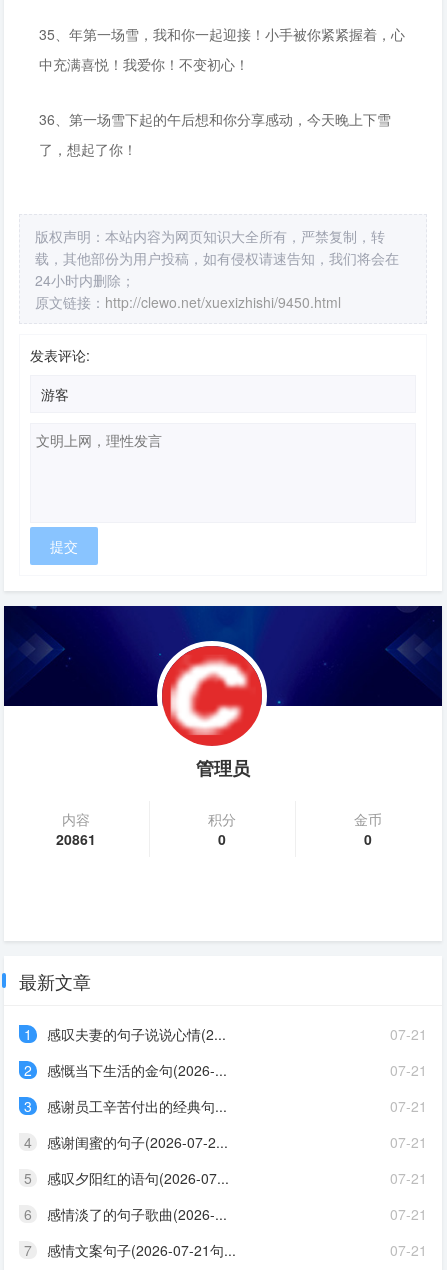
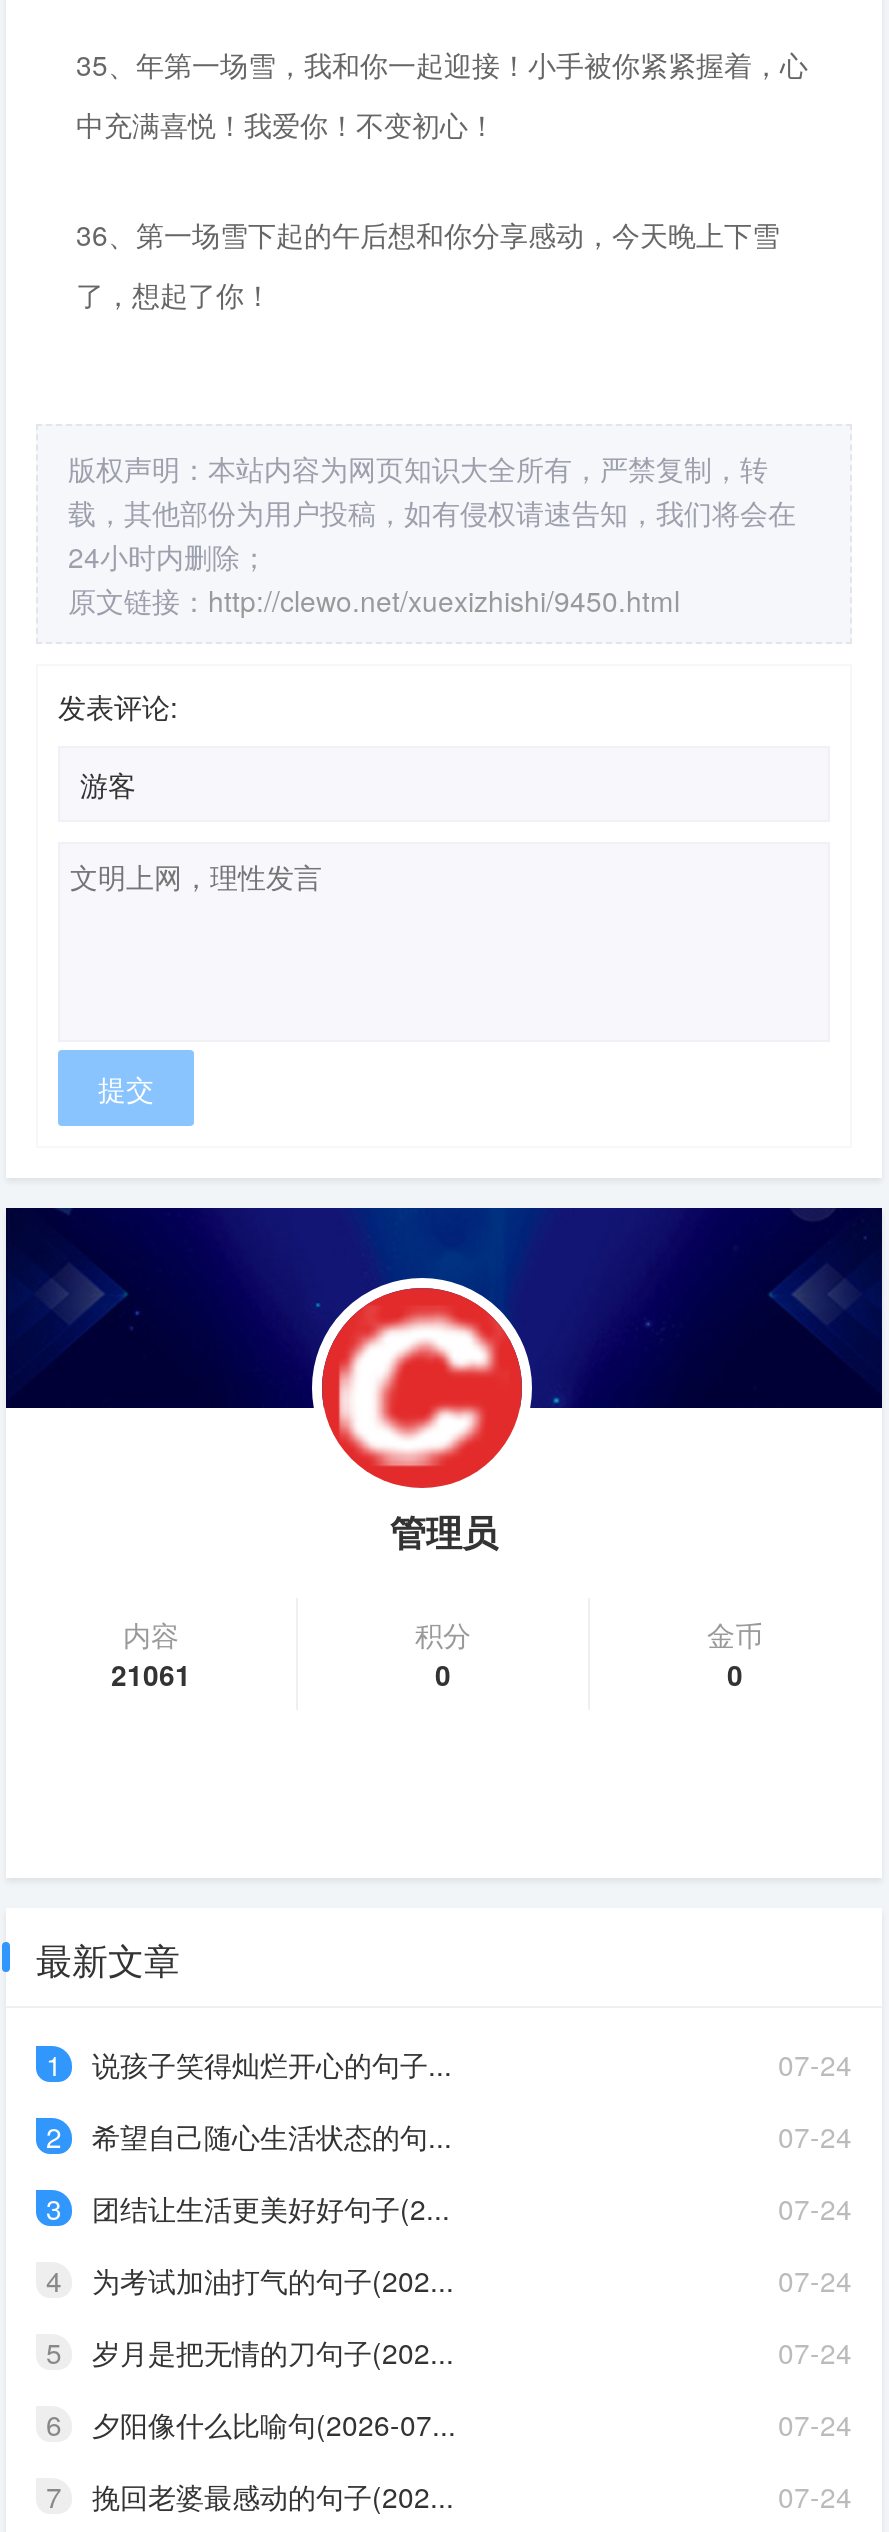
[56,829,96,849] 20861 -> [111,1654,191,1694] 21061
[47,1024,226,1044] 感叹夫妻的句子说说心情(2... -> [92,2044,452,2084] 说孩子笑得灿烂开心的句子...
[390,1024,427,1044] 07-21 -> [778,2044,852,2084] 07-24
[47,1060,227,1080] 感慨当下生活的金句(2026-... -> [92,2116,452,2156] 希望自己随心生活状态的句...
[390,1060,427,1080] 07-21 -> [778,2116,852,2156] 07-24
[47,1096,227,1116] 感谢员工辛苦付出的经典句... -> [92,2188,450,2228] 团结让生活更美好好句子(2...
[390,1096,427,1116] 07-21 -> [778,2188,852,2228] 07-24
[47,1132,228,1152] 感谢闺蜜的句子(2026-07-2... -> [92,2260,454,2300] 为考试加油打气的句子(202...
[390,1132,427,1152] 07-21 -> [778,2260,852,2300] 07-24
[47,1168,229,1188] 感叹夕阳红的语句(2026-07... -> [92,2332,454,2372] 岁月是把无情的刀句子(202...
[390,1168,427,1188] 07-21 -> [778,2332,852,2372] 07-24
[47,1204,227,1224] 感情淡了的句子歌曲(2026-... -> [92,2404,456,2444] 夕阳像什么比喻句(2026-07...
[390,1204,427,1224] 07-21 -> [778,2404,852,2444] 07-24
[47,1240,236,1260] 感情文案句子(2026-07-21句... -> [92,2476,454,2516] 挽回老婆最感动的句子(202...
[390,1240,427,1260] 07-21 -> [778,2476,852,2516] 07-24

